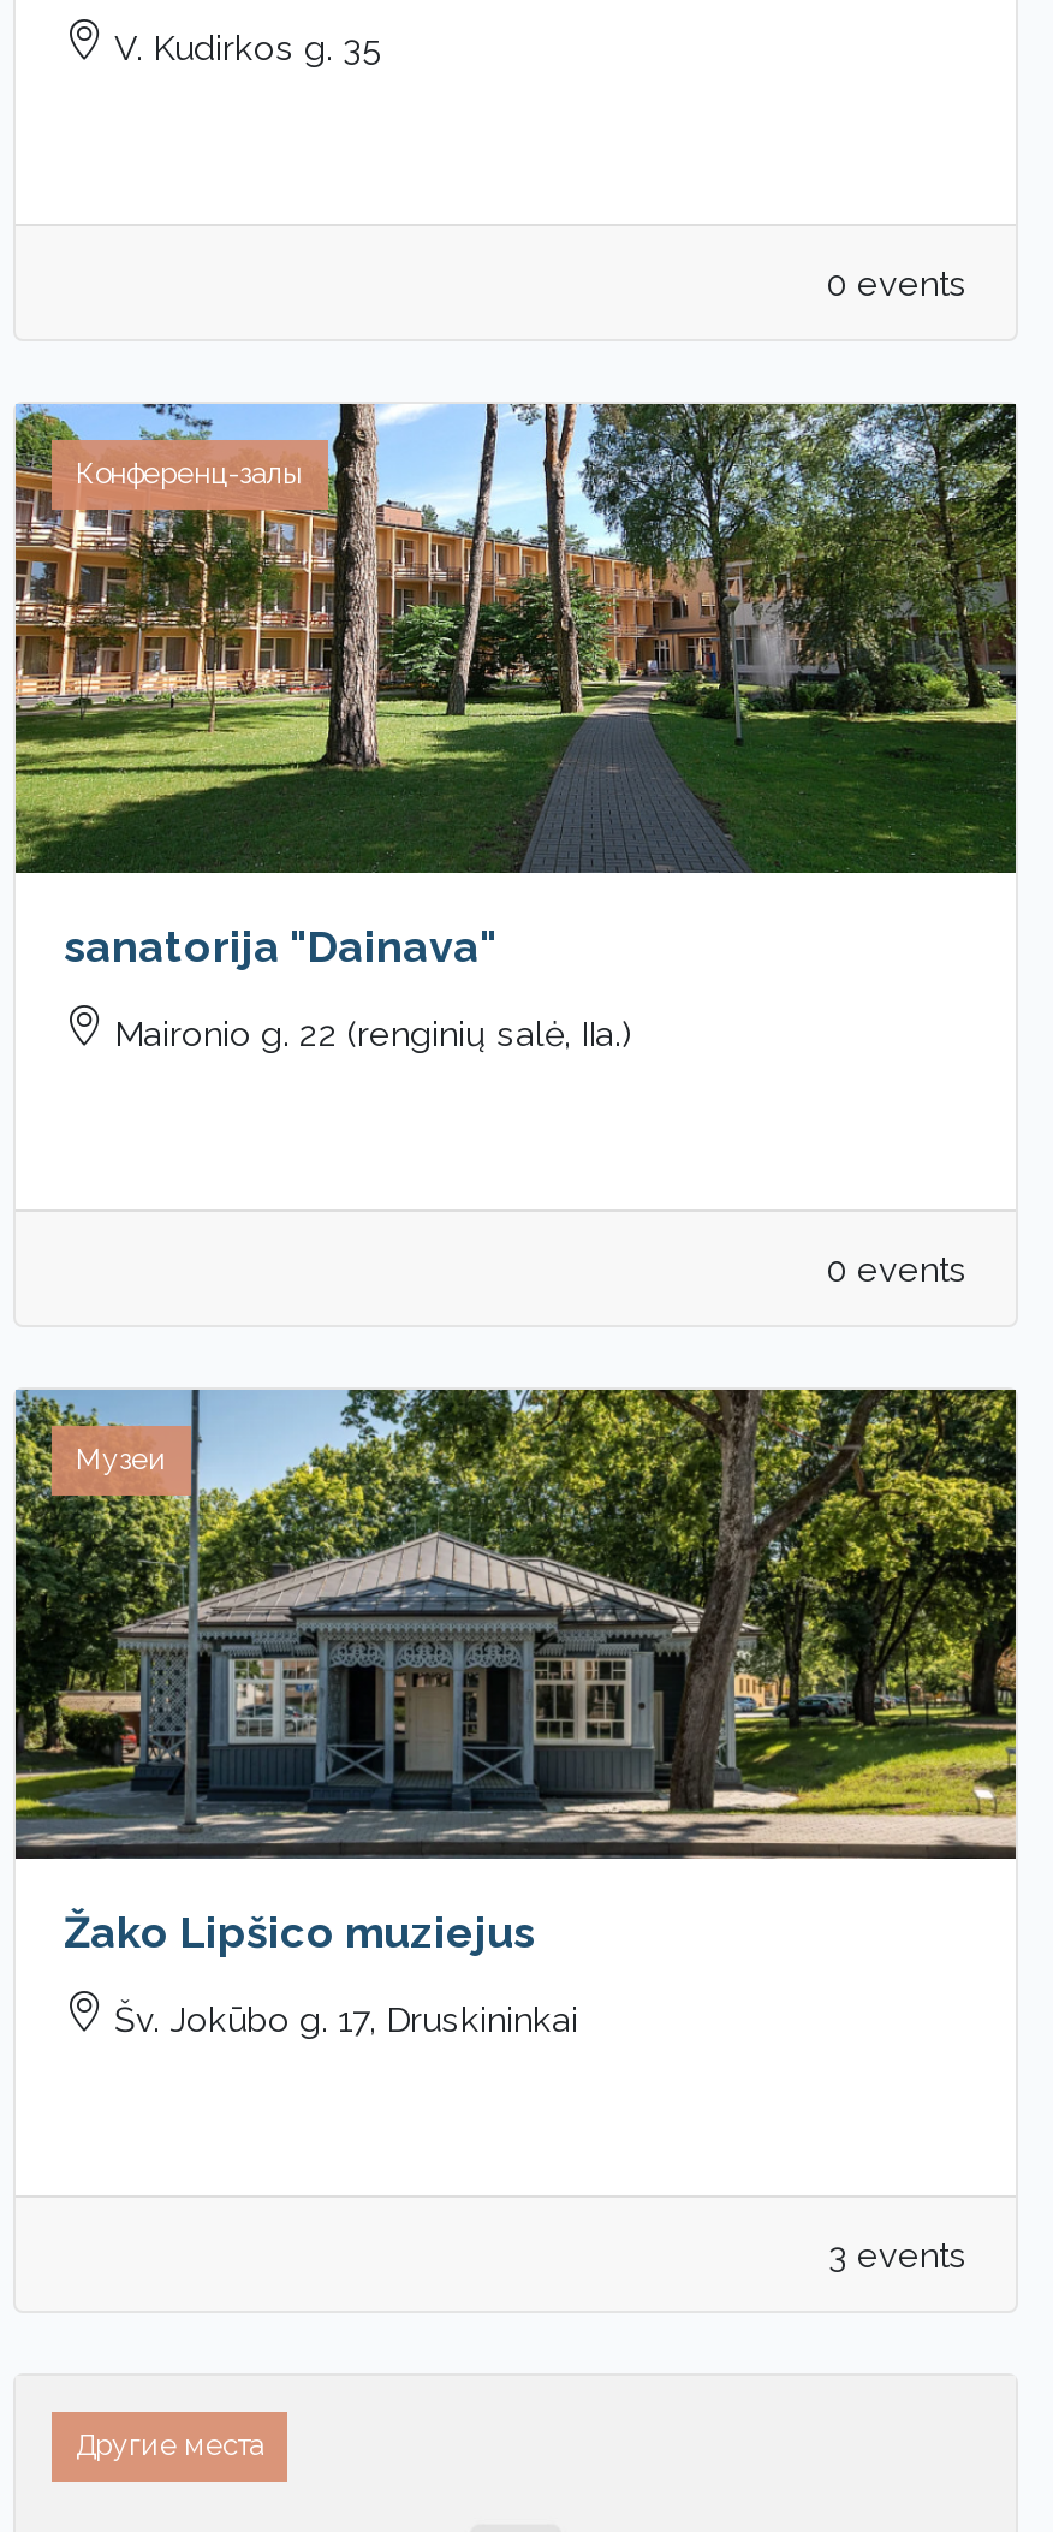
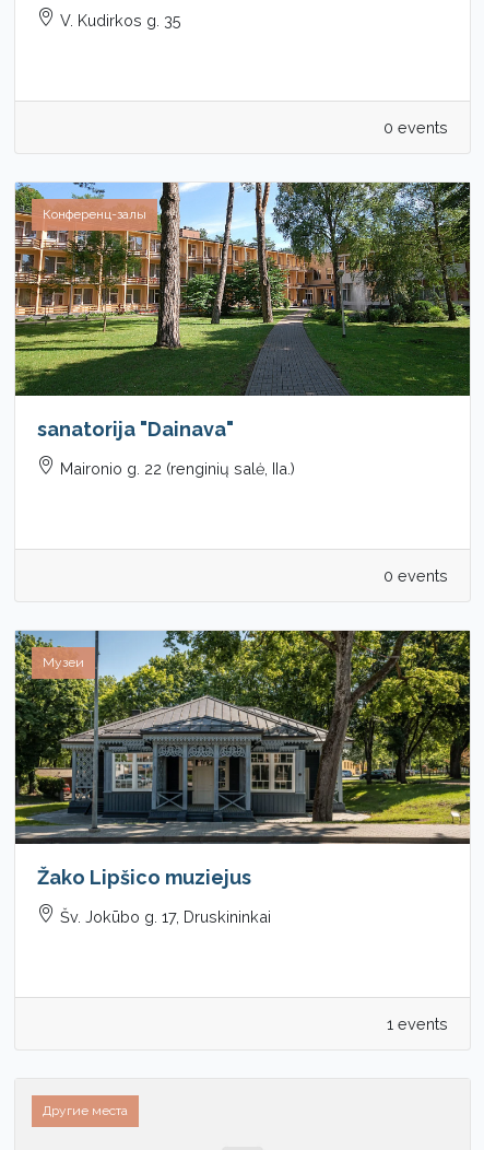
[828,2234,968,2275] 3 events -> [387,1014,448,1033] 1 events

